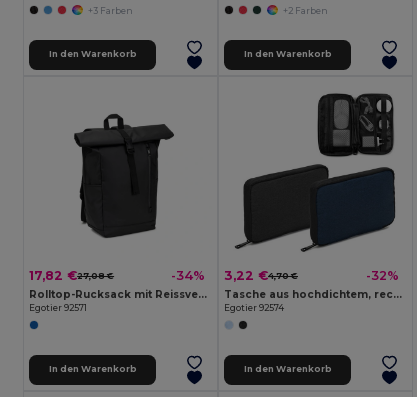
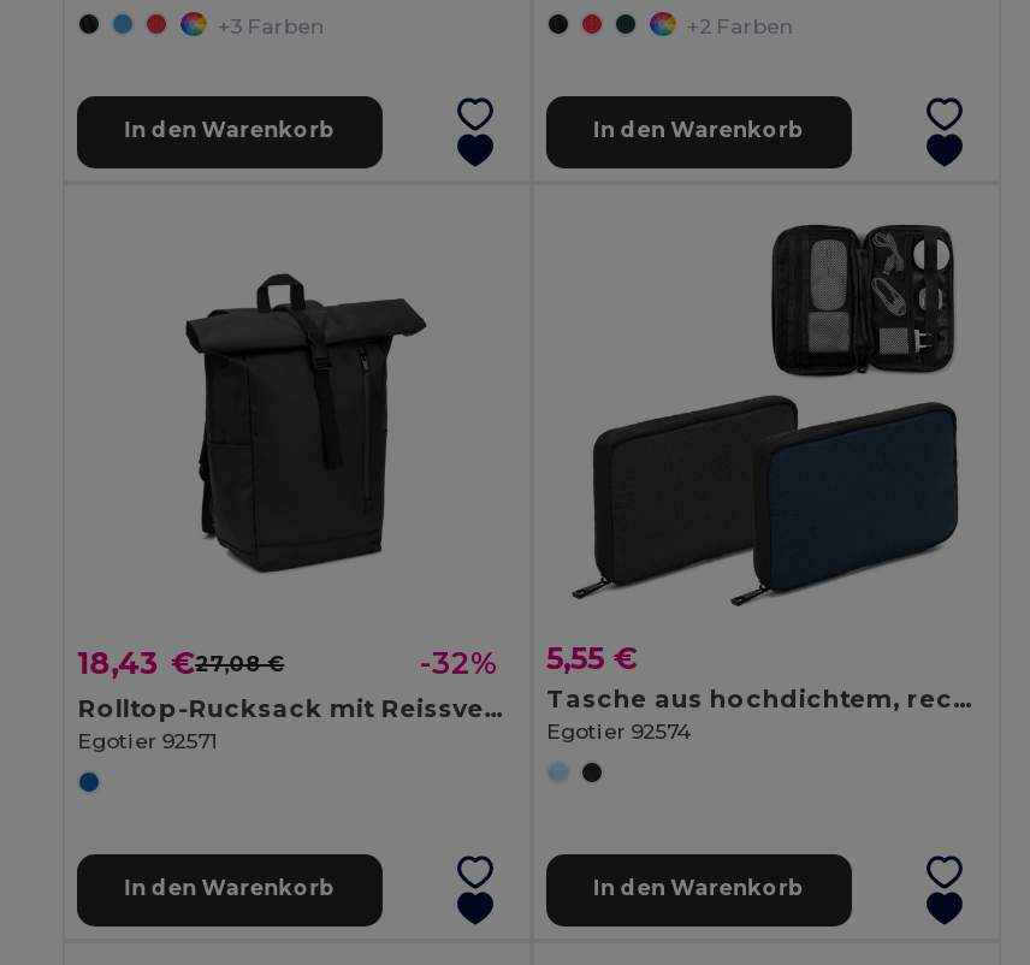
[29,268,114,283] 17,82 €27,08 € -> [77,644,284,680] 18,43 €27,08 €
[170,268,204,283] -34% -> [420,645,499,682] -32%
[224,268,399,283] 3,22 €4,70 € | -32% -> [546,639,638,675] 5,55 €

